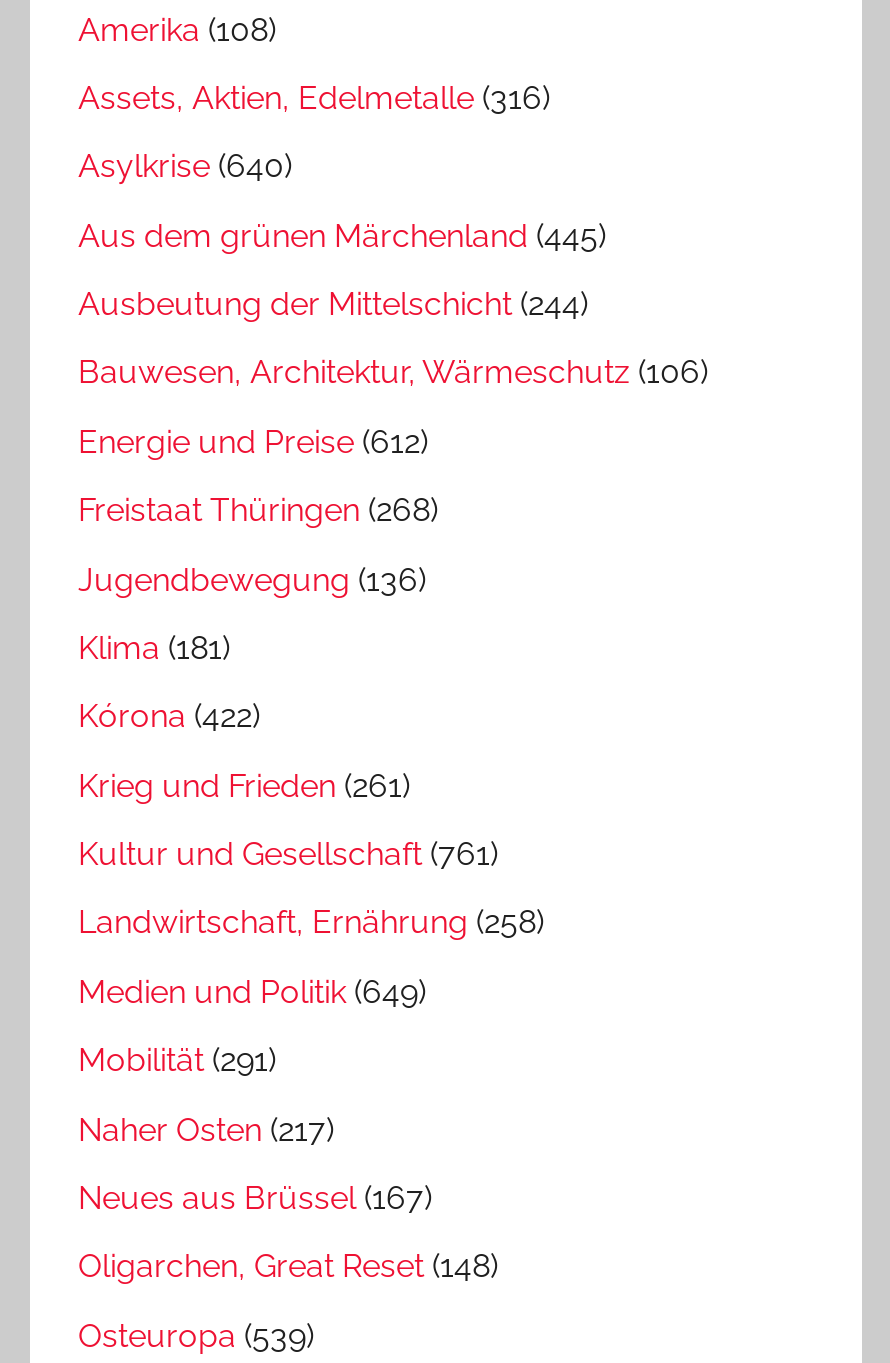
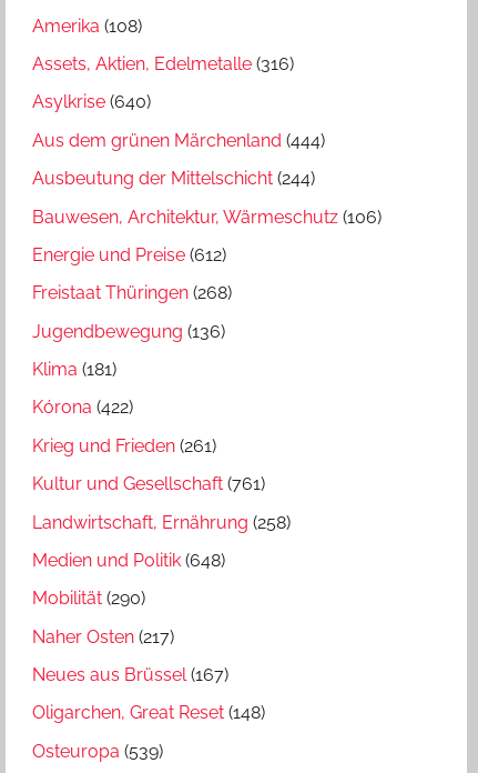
[78,217,606,255] Aus dem grünen Märchenland (445) -> [32,130,325,151] Aus dem grünen Märchenland (444)
[78,973,426,1011] Medien und Politik (649) -> [32,550,225,571] Medien und Politik (648)
[78,1041,276,1079] Mobilität (291) -> [32,588,145,609] Mobilität (290)

